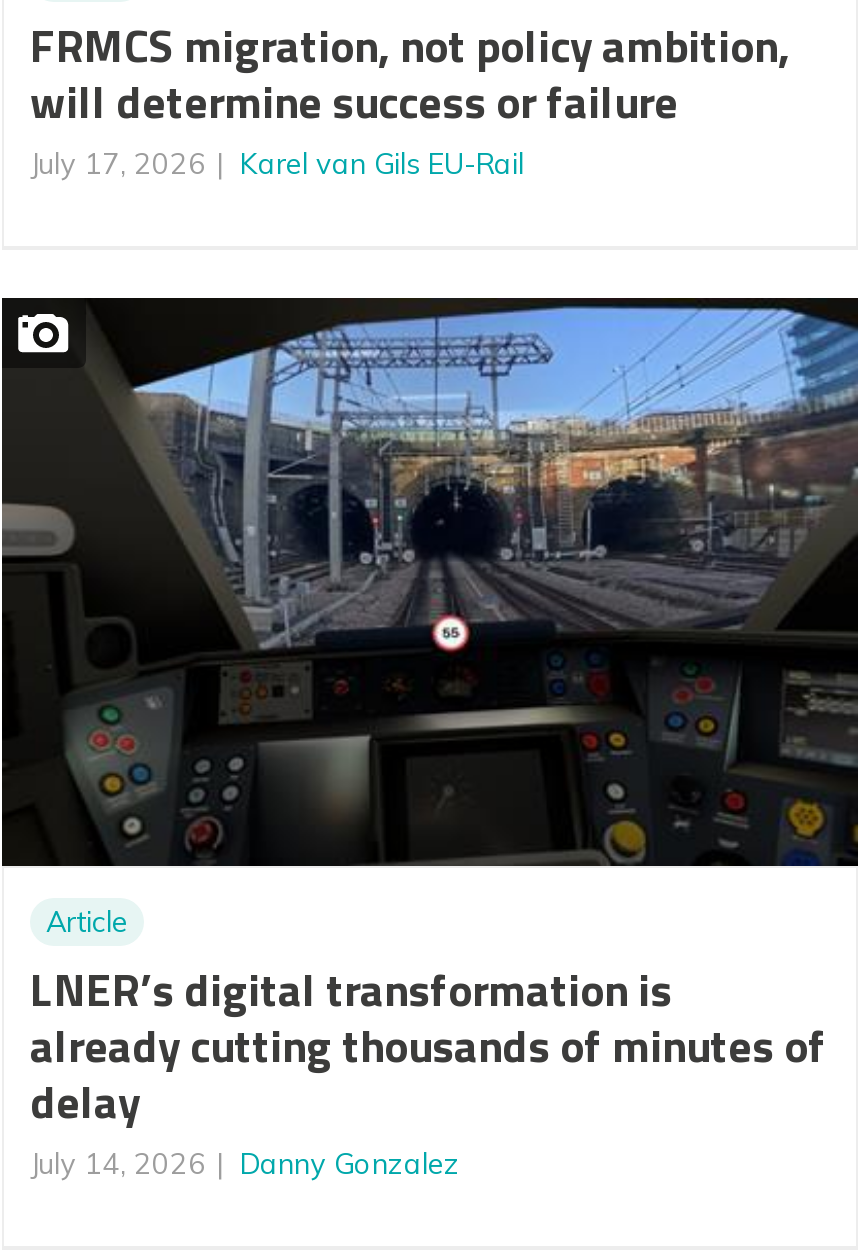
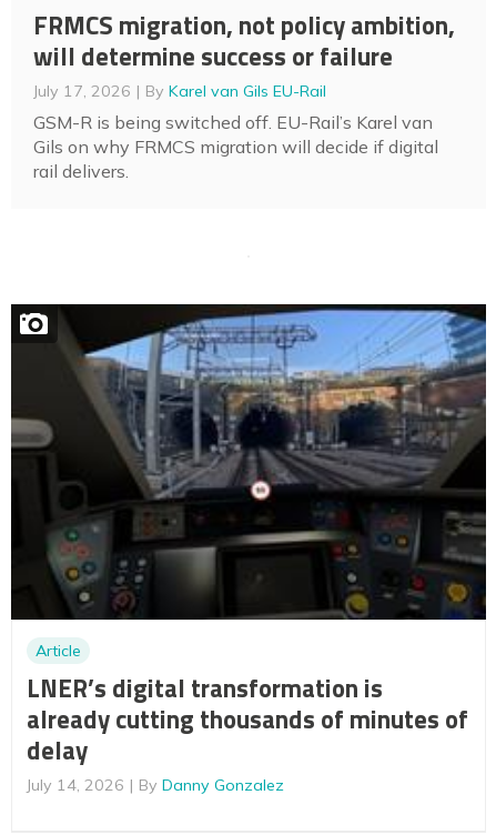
[240,145,524,181] Karel van Gils EU-Rail -> [33,81,438,182] By Karel van Gils EU-Rail | GSM-R is being switched off. EU-Rail’s Karel van | Gils on why FRMCS migration will decide if digital | rail delivers.
[240,1146,460,1182] Danny Gonzalez -> [139,775,284,795] By Danny Gonzalez

